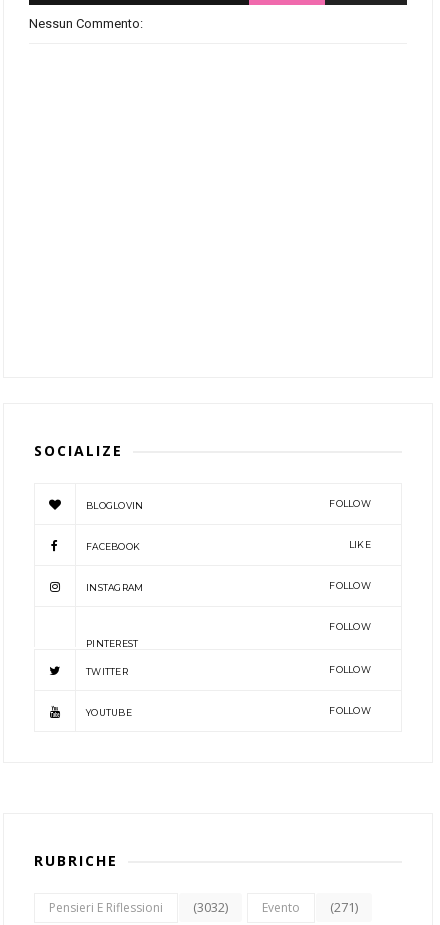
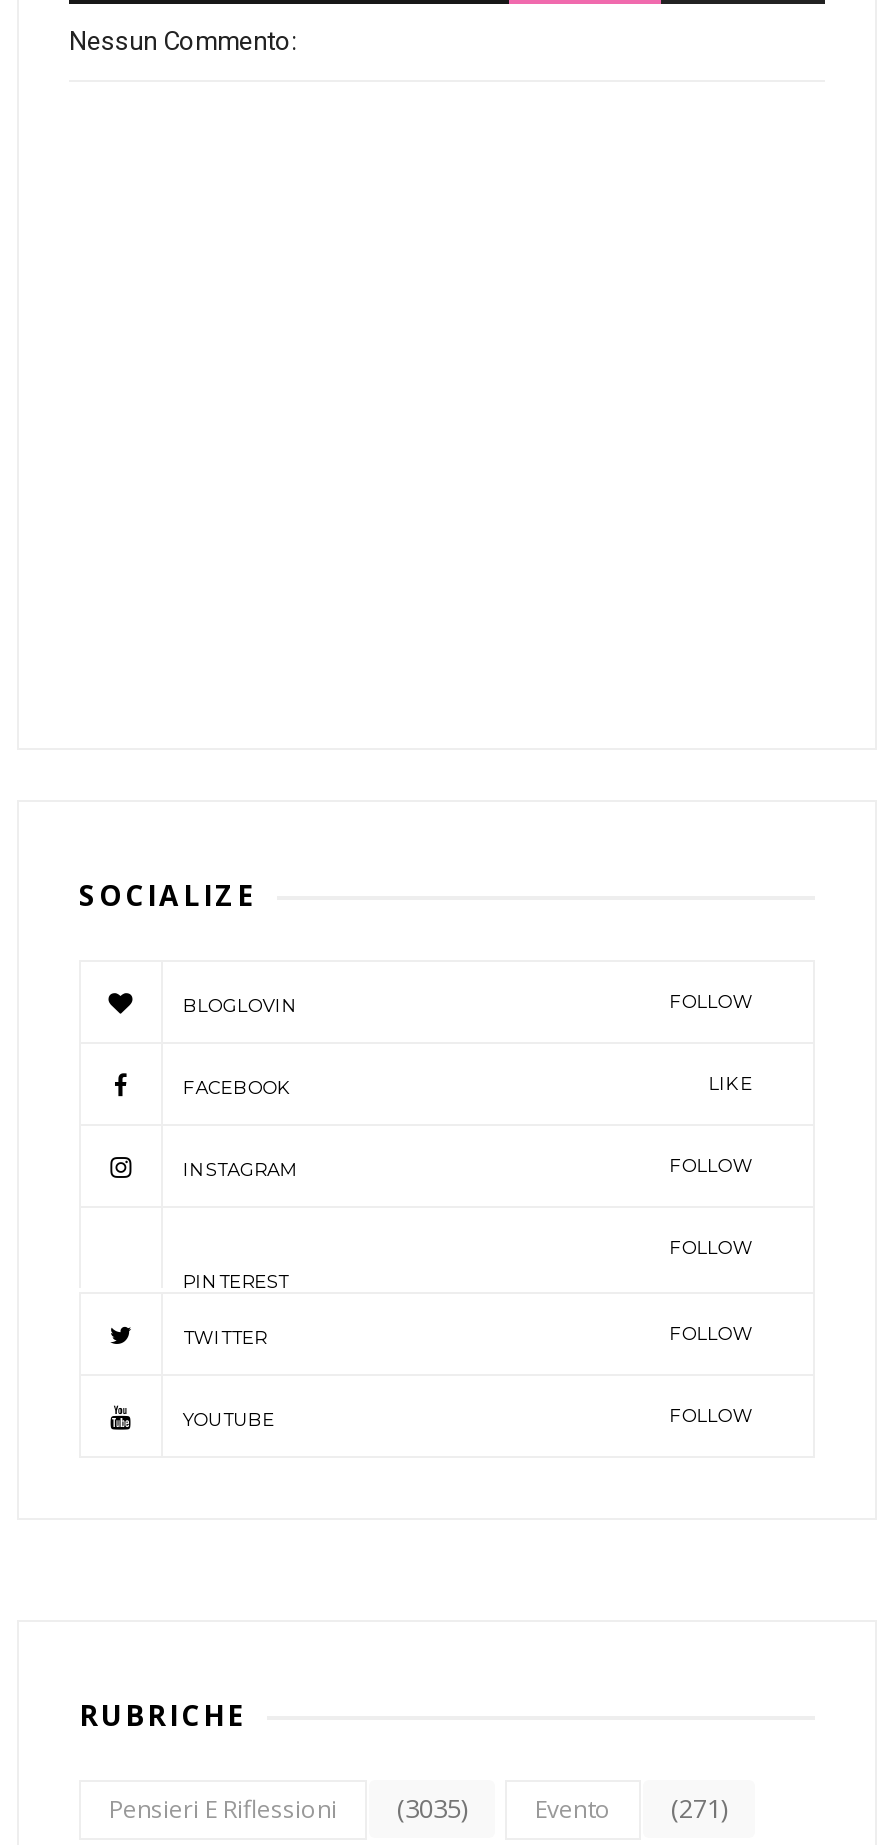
[49,897,358,915] Pensieri E Riflessioni (3032) Evento (271) -> [109,1789,727,1825] Pensieri E Riflessioni (3035) Evento (271)

